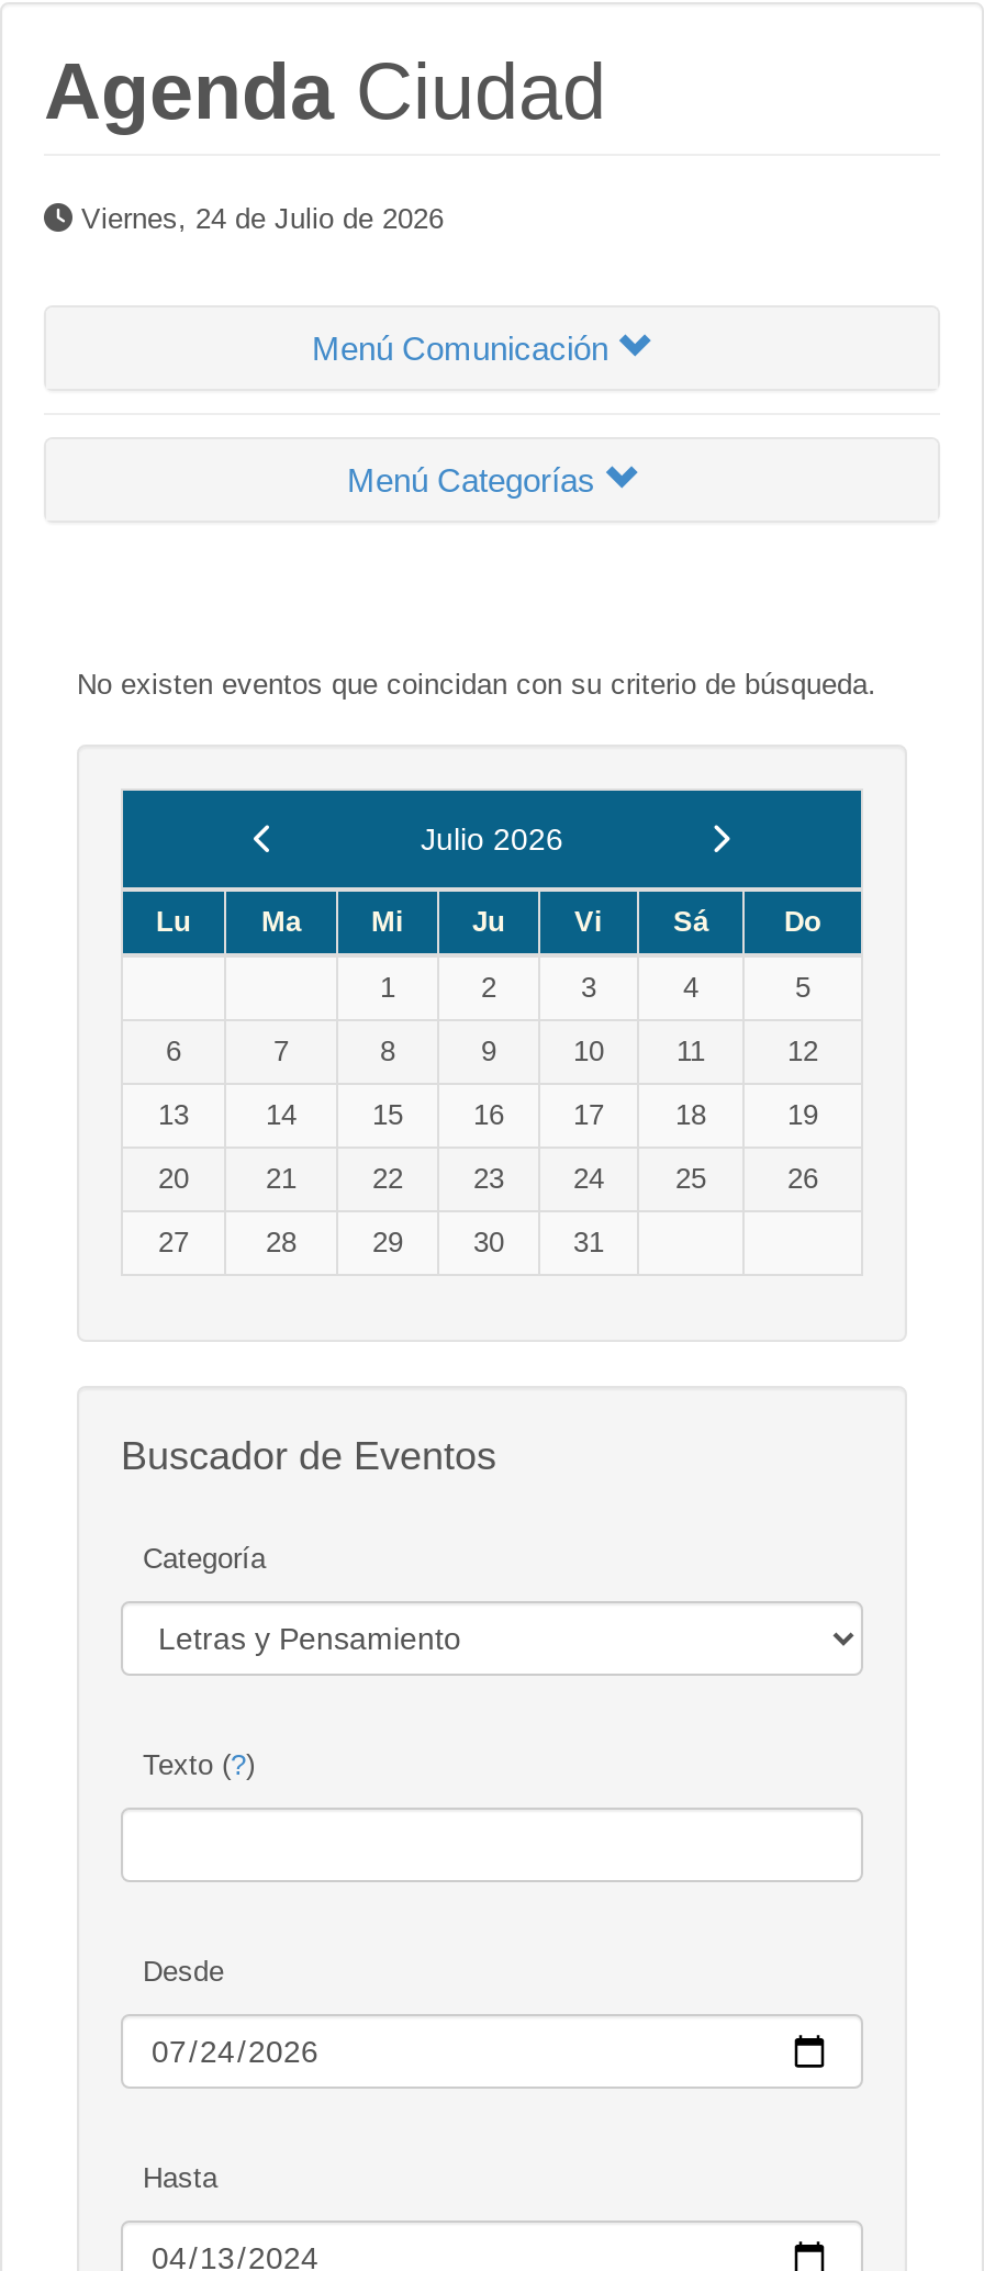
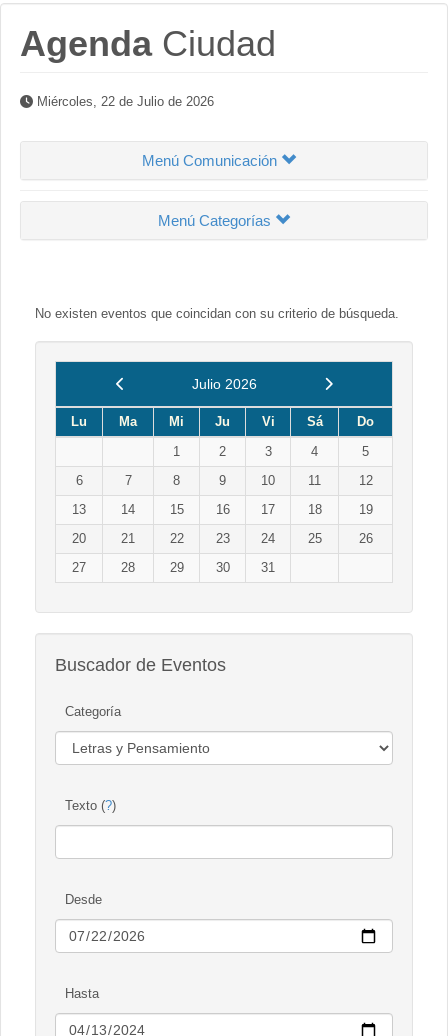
[72,202,444,235] Viernes, 24 de Julio de 2026 -> [33,94,214,109] Miércoles, 22 de Julio de 2026

